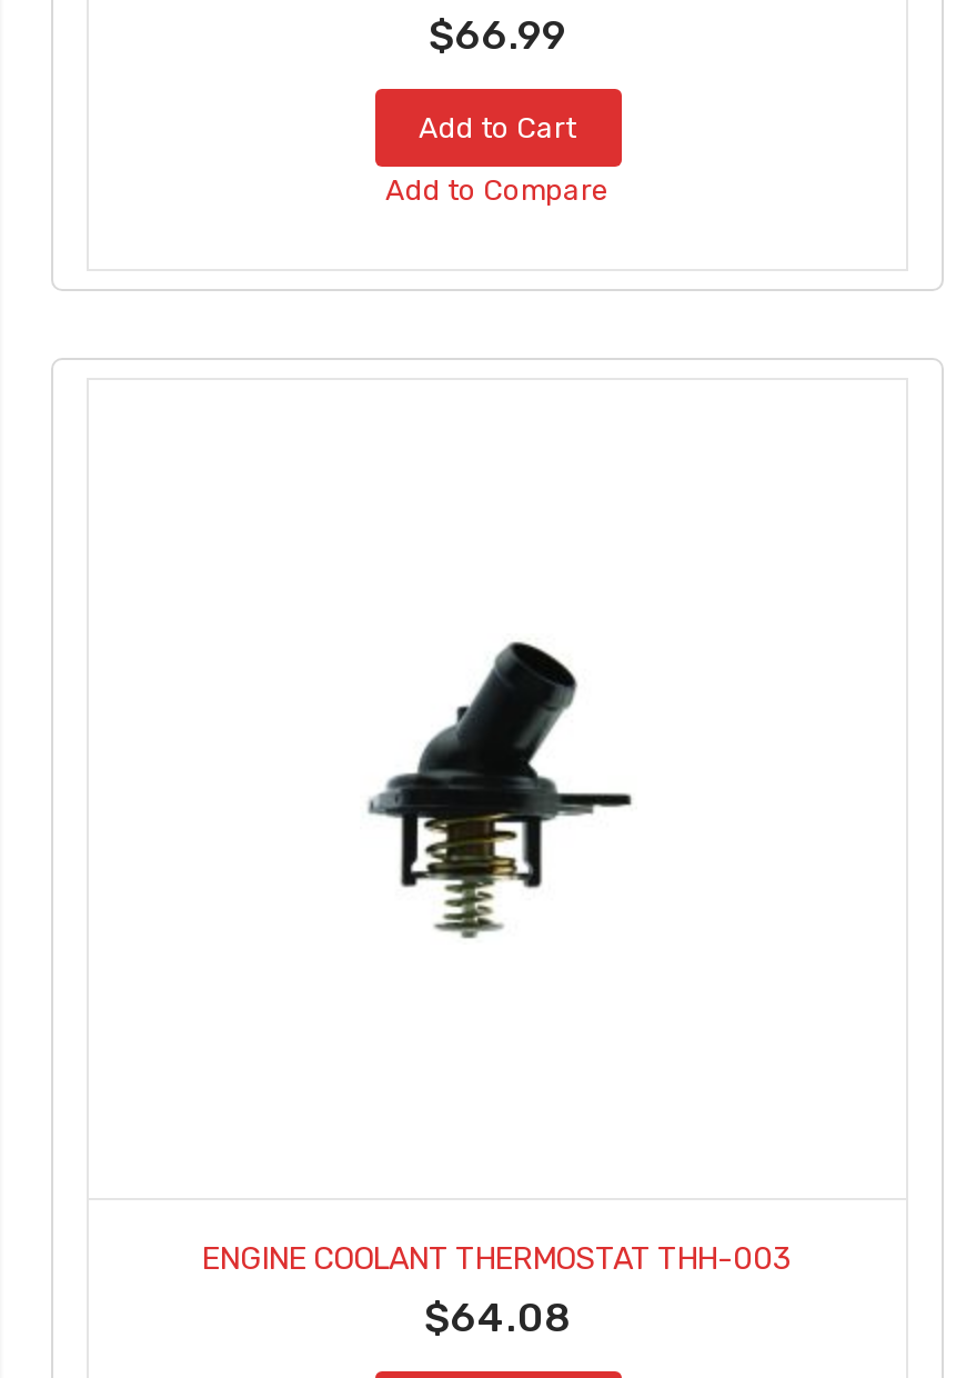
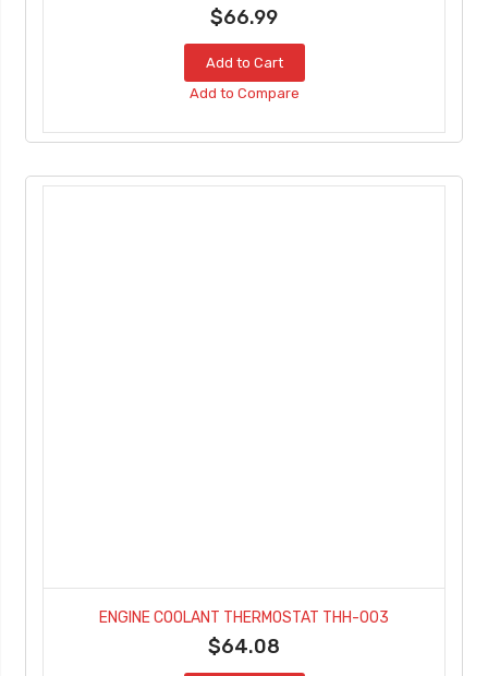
[366,640,633,940] [image] -> none

